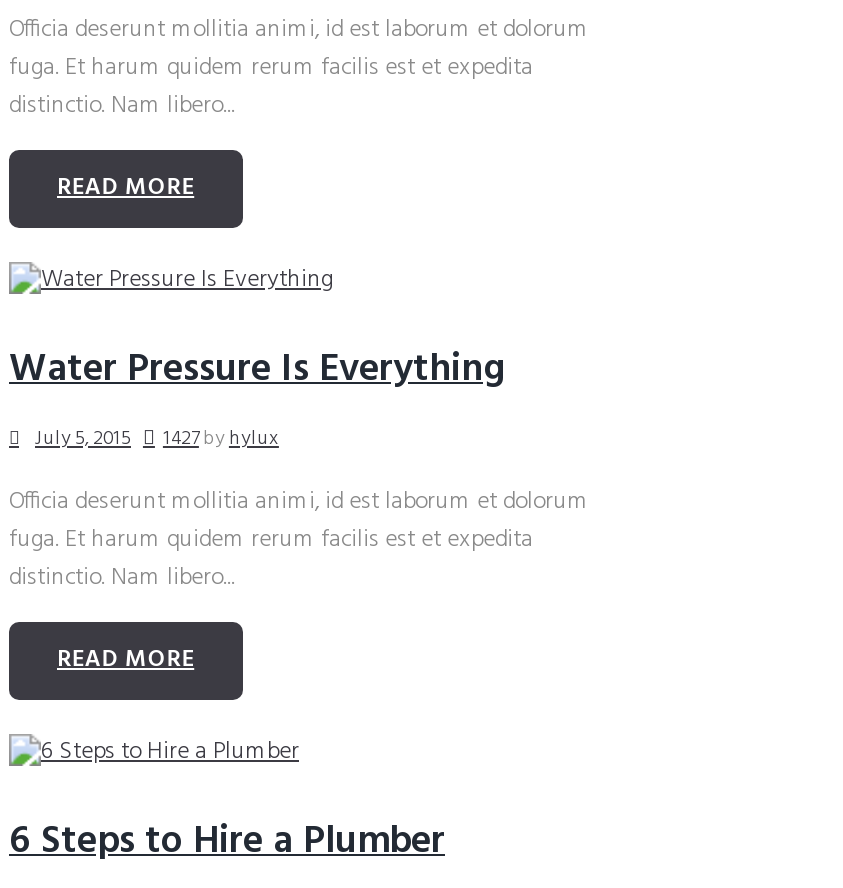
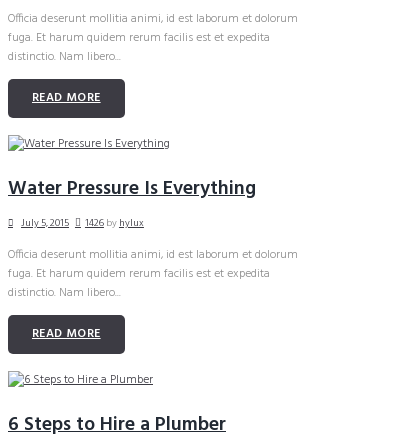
[35,422,279,454] July 5, 2015 1427 by hylux -> [21,215,144,231] July 5, 2015 1426 by hylux

